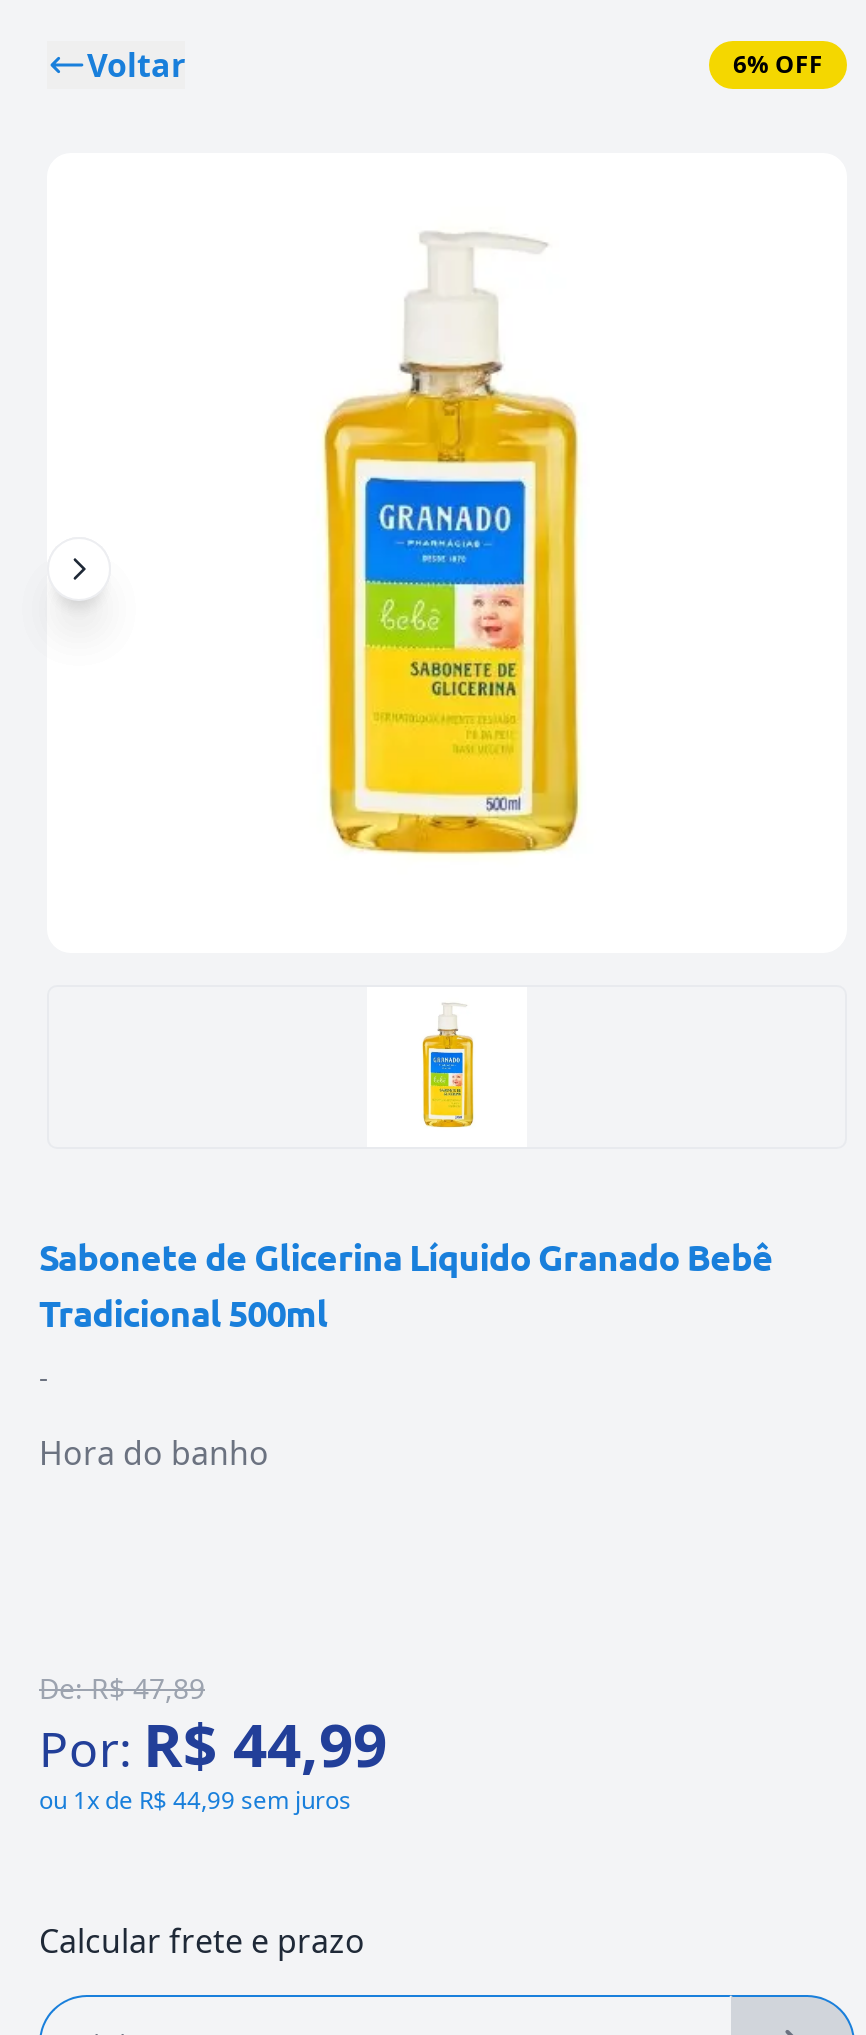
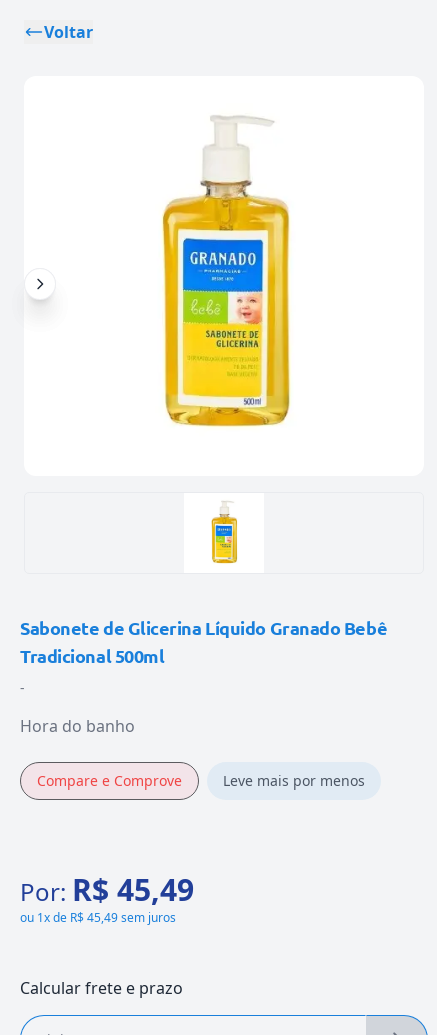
[733,47,823,81] 6% OFF -> none
[39,1669,387,1817] De:R$ 47,89 | Por: R$ 44,99 | ou 1x de R$ 44,99 sem juros -> [20,771,365,926] Compare e Comprove | Leve mais por menos | Por: R$ 45,49 | ou 1x de R$ 45,49 sem juros

